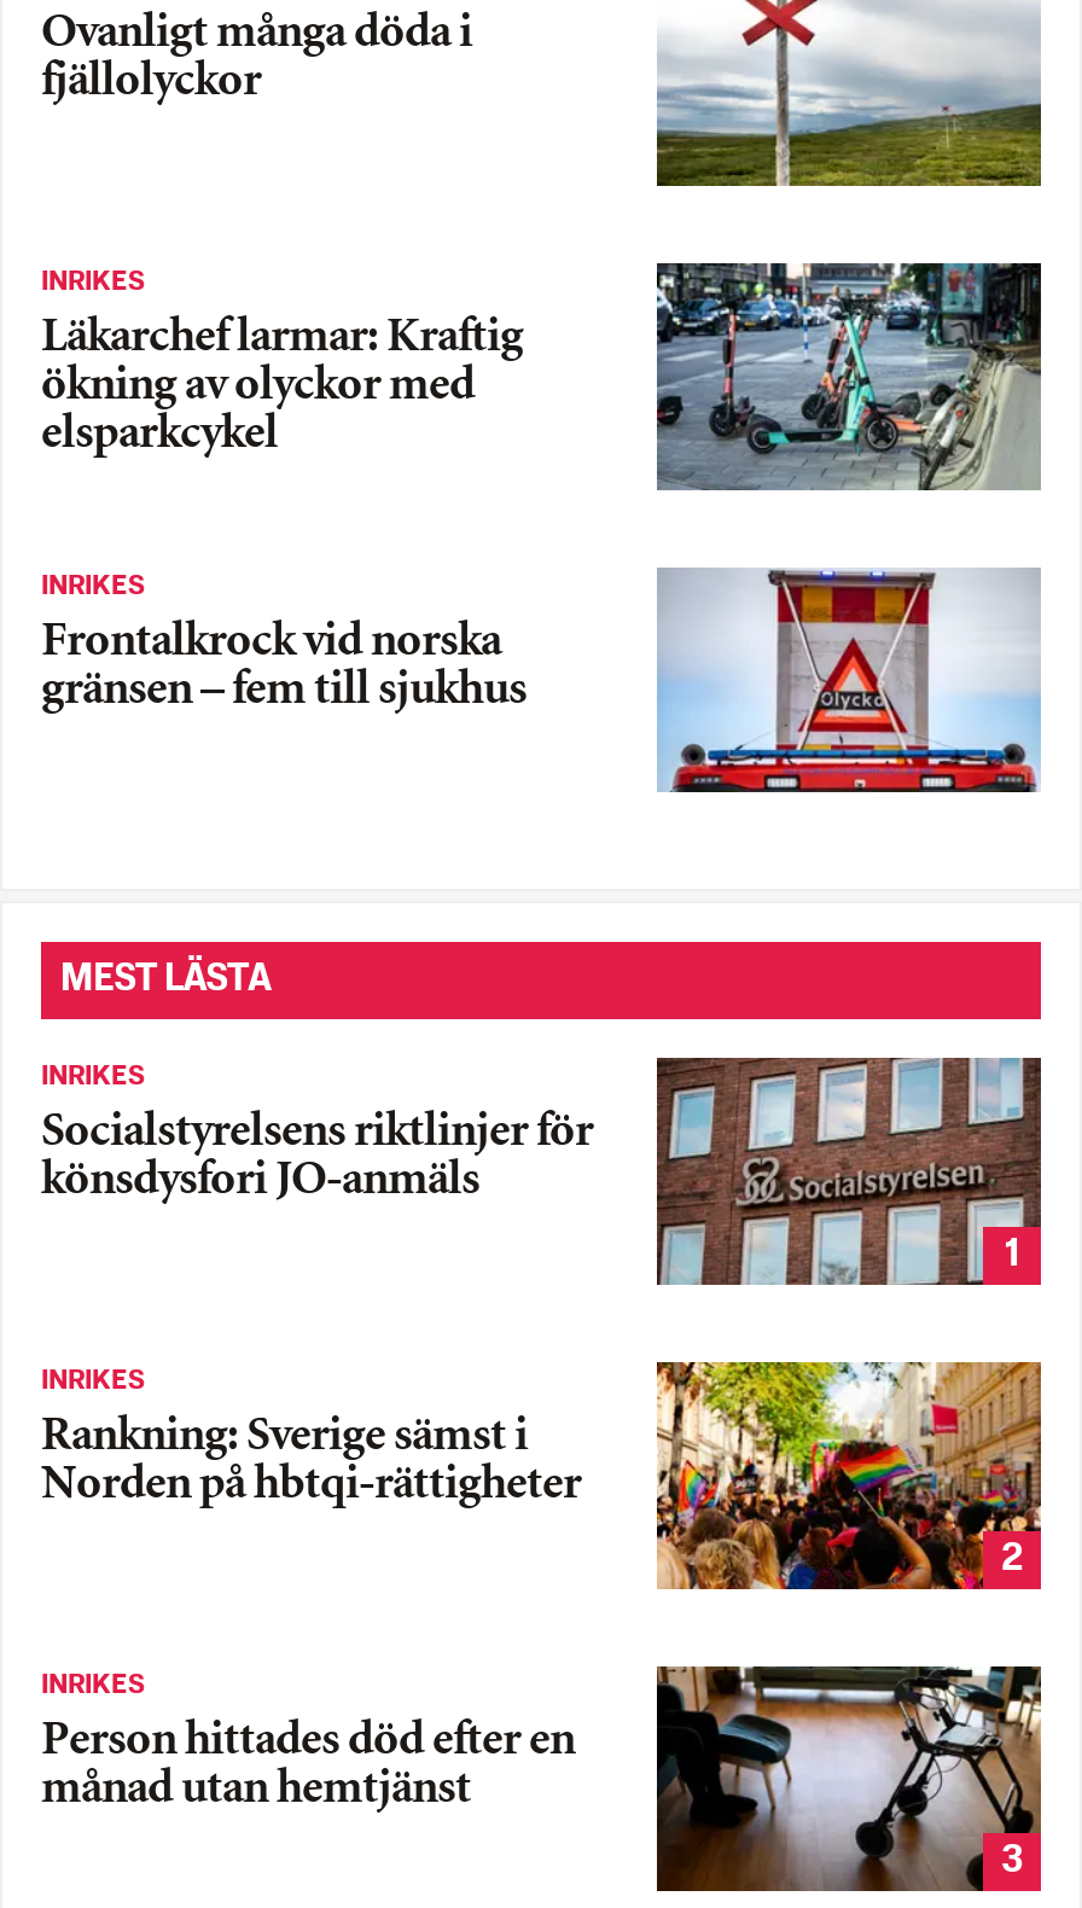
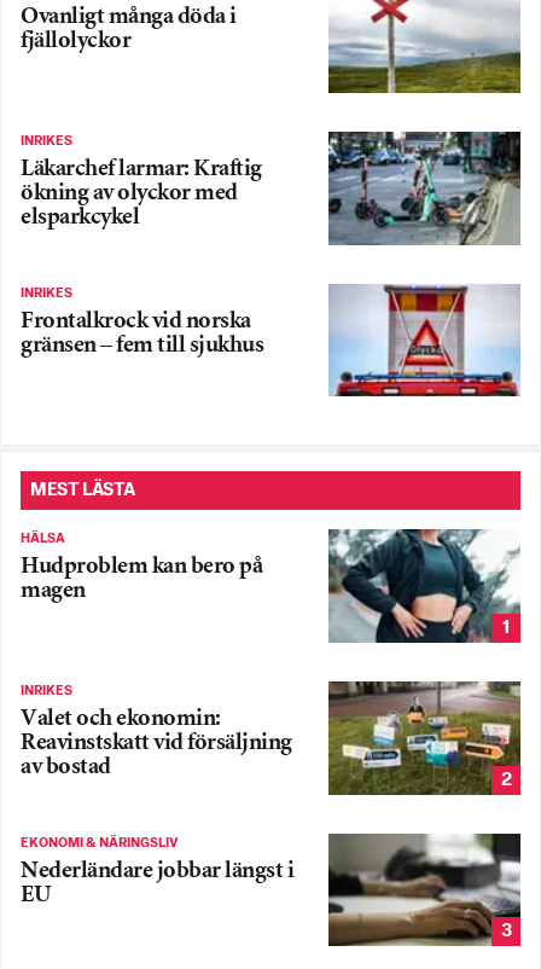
[41,1063,593,1206] INRIKES | Socialstyrelsens riktlinjer för | könsdysfori JO-anmäls -> [21,532,262,603] HÄLSA | Hudproblem kan bero på | magen
[655,1055,1043,1287] [image] -> [327,528,520,644] [image]
[41,1360,1041,1592] [image] | Rankning: Sverige sämst i | Norden på hbtqi-rättigheter -> [21,680,520,796] [image] | Valet och ekonomin: | Reavinstskatt vid försäljning | av bostad
[41,1664,1043,1894] [image] | INRIKES | Person hittades död efter en | månad utan hemtjänst -> [21,832,522,947] [image] | EKONOMI & NÄRINGSLIV | Nederländare jobbar längst i | EU

